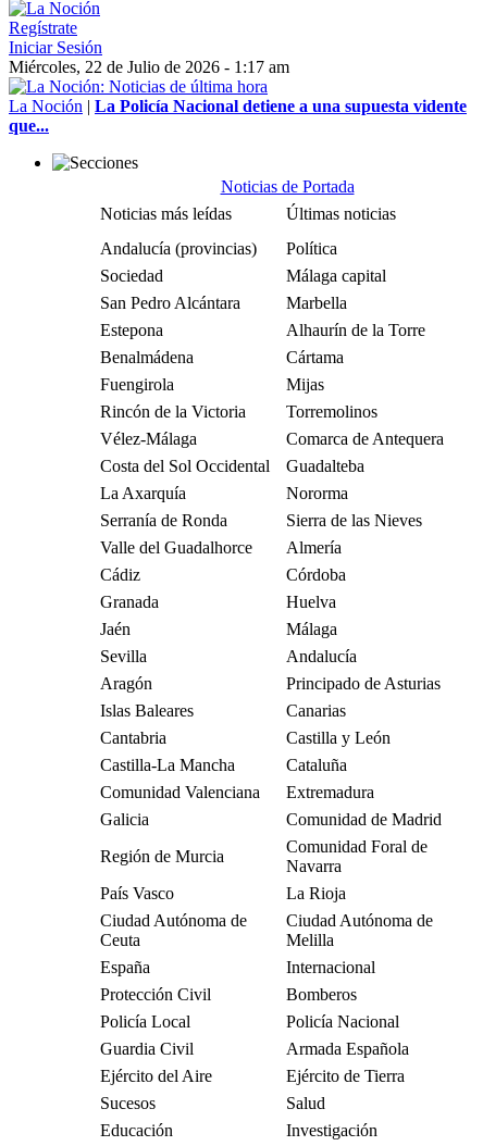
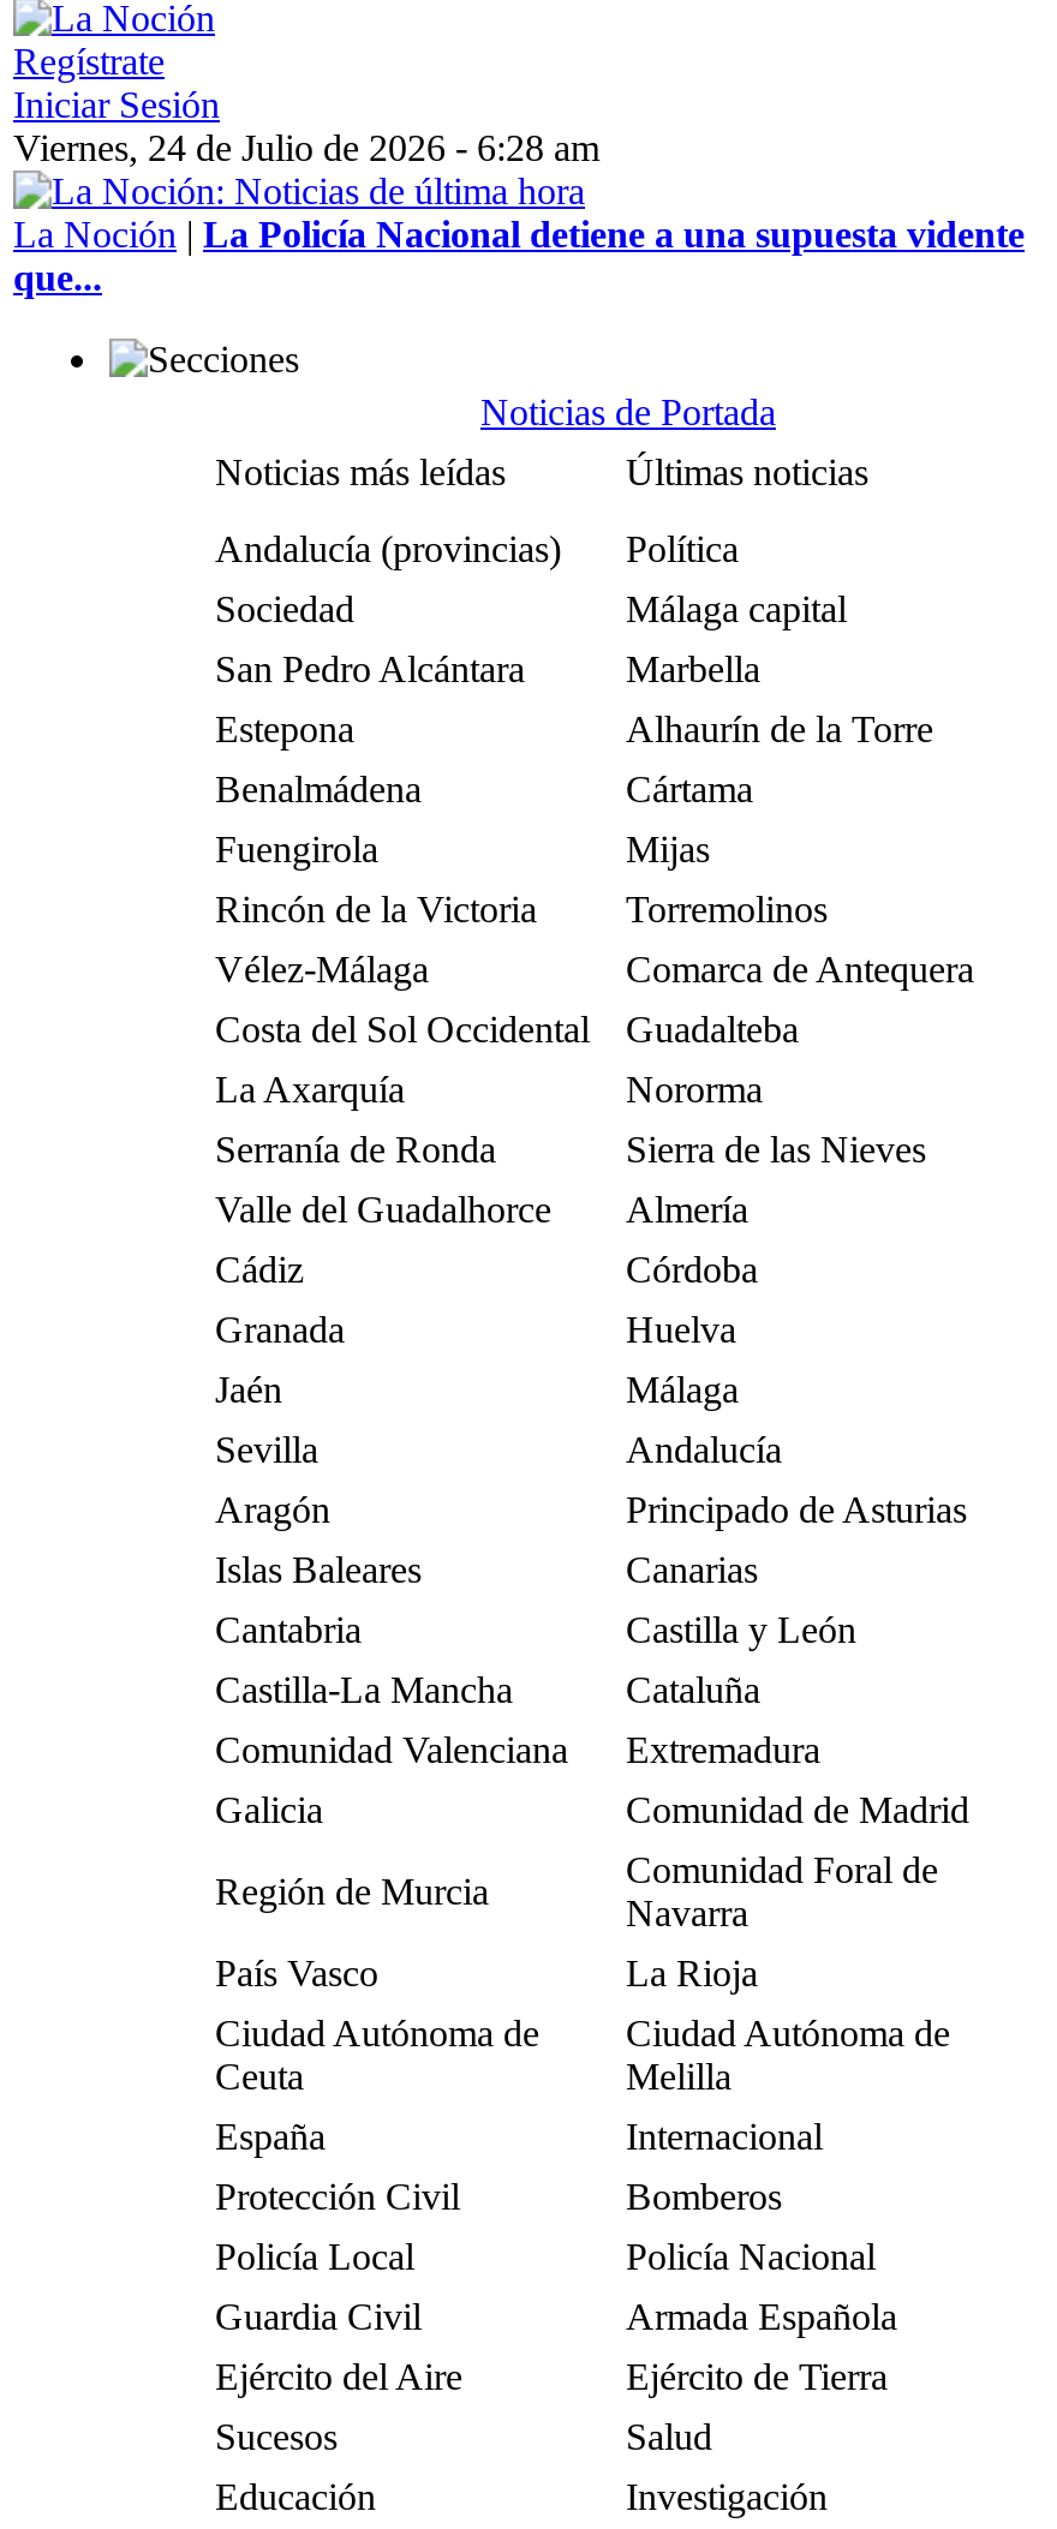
[9,58,289,76] Miércoles, 22 de Julio de 2026 - 1:17 am -> [13,127,599,168] Viernes, 24 de Julio de 2026 - 6:28 am

